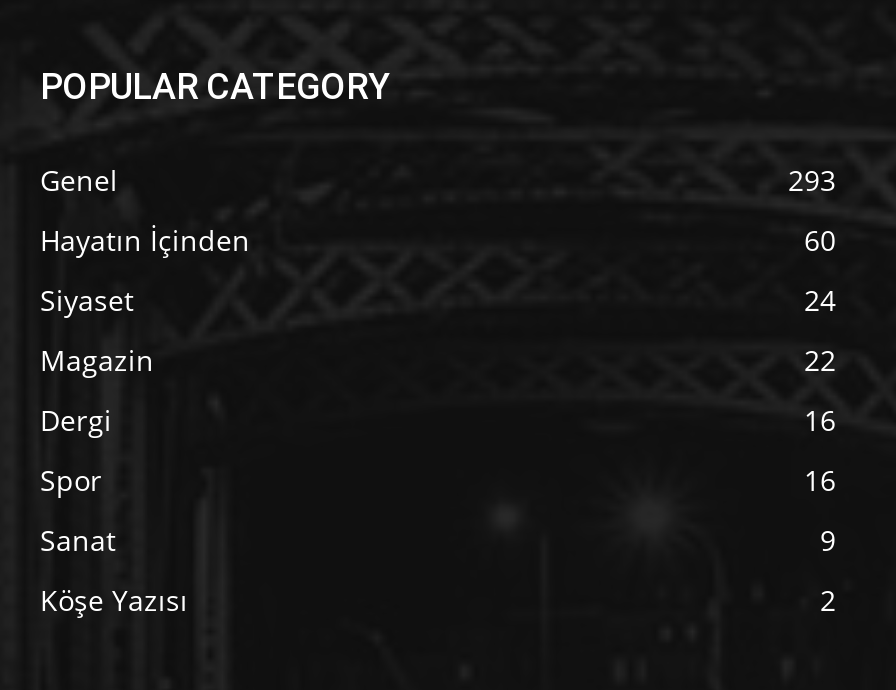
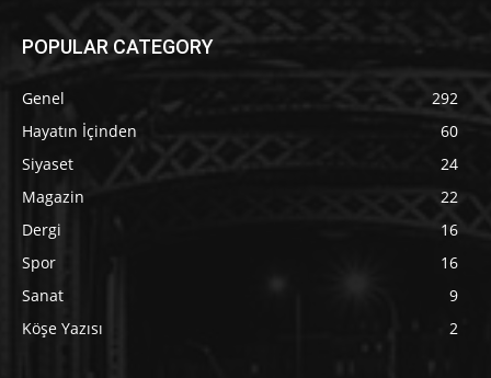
[788,161,836,199] 293 -> [432,88,458,109] 292

